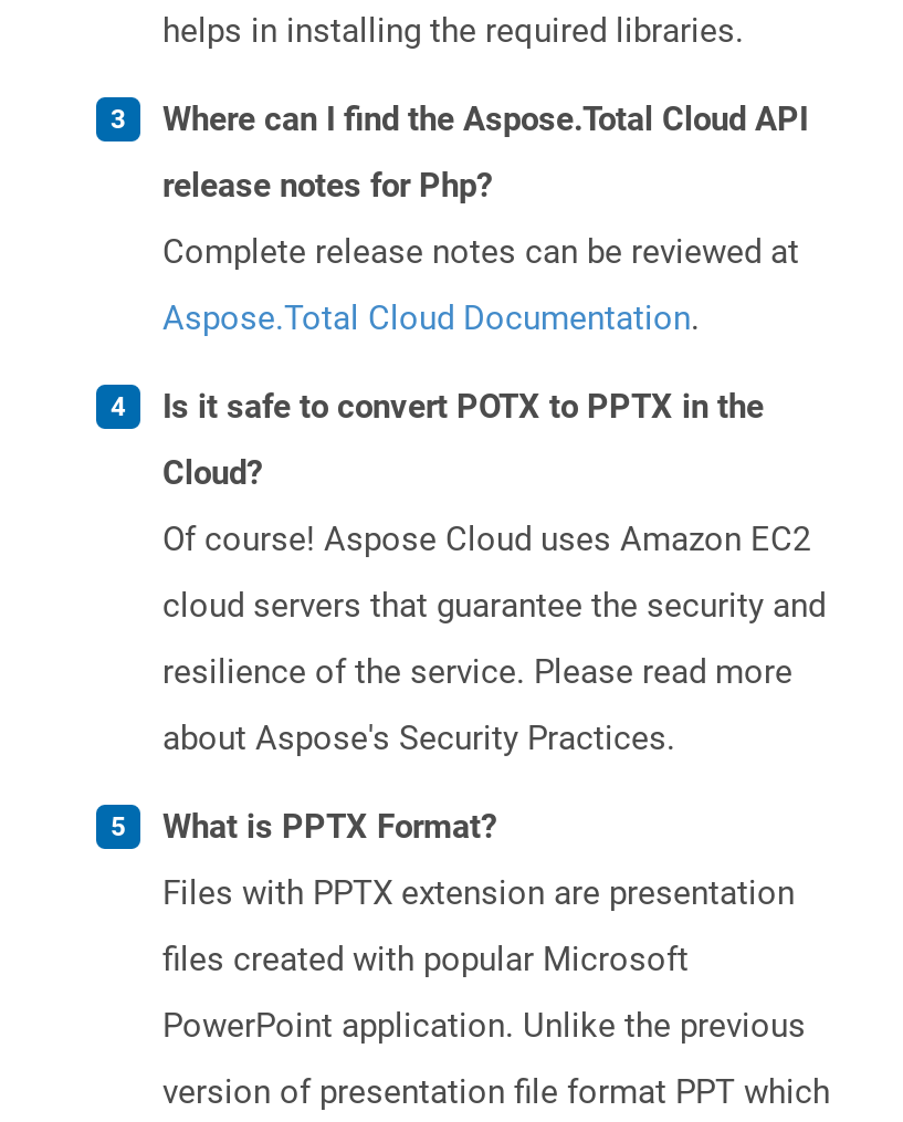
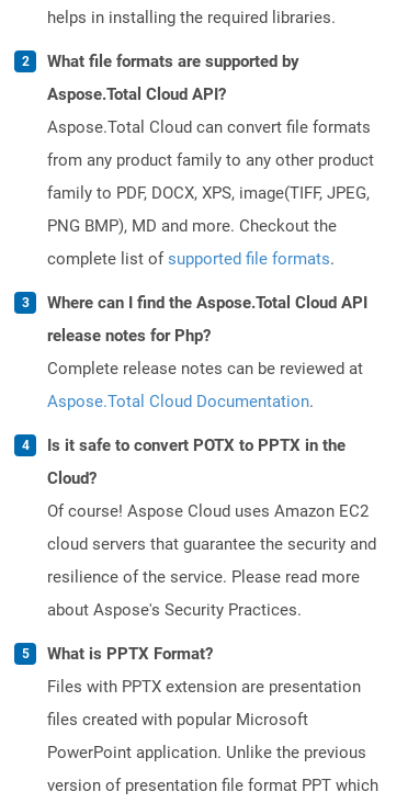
none -> [47,52,374,269] What file formats are supported by | Aspose.Total Cloud API? | Aspose.Total Cloud can convert file formats | from any product family to any other product | family to PDF, DOCX, XPS, image(TIFF, JPEG, | PNG BMP), MD and more. Checkout the | complete list of supported file formats.

